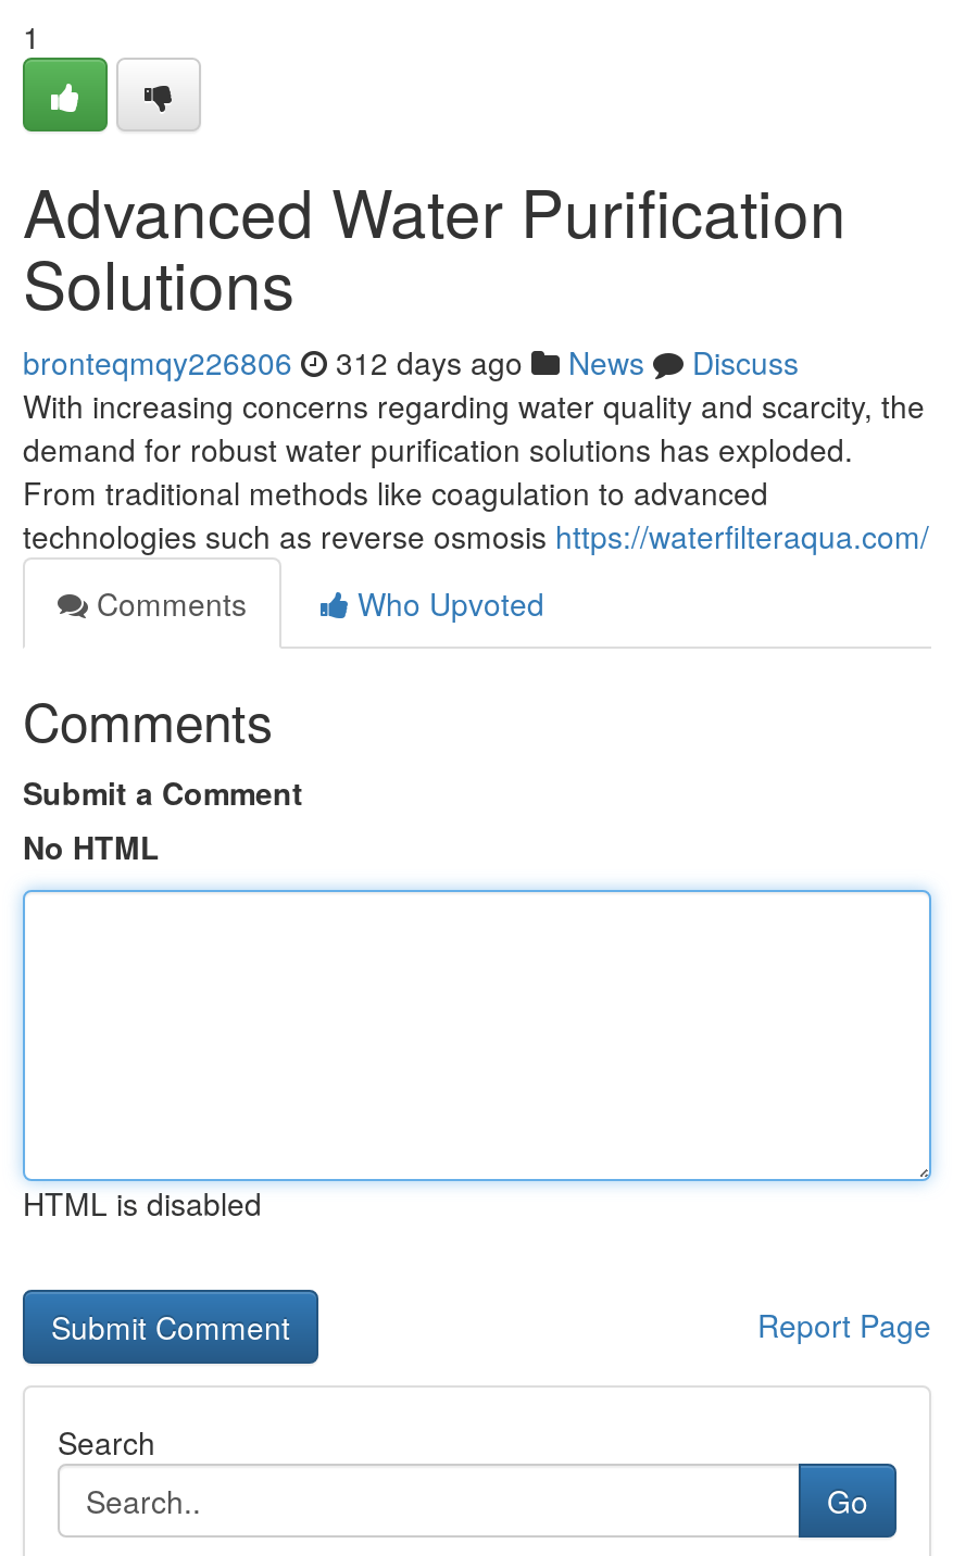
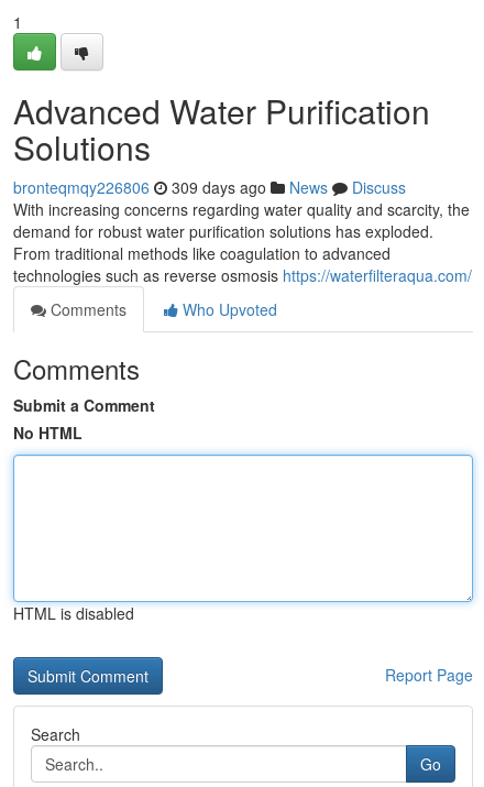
[23,340,799,384] bronteqmqy226806 312 days ago News Discuss -> [13,176,406,198] bronteqmqy226806 309 days ago News Discuss

